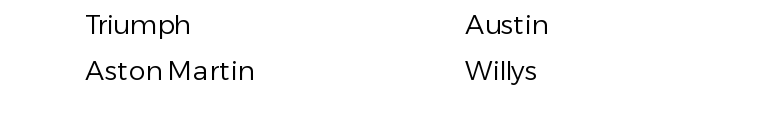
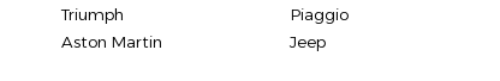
[465,9,547,41] Austin -> [290,5,349,24] Piaggio
[465,55,537,87] Willys -> [290,33,326,52] Jeep

